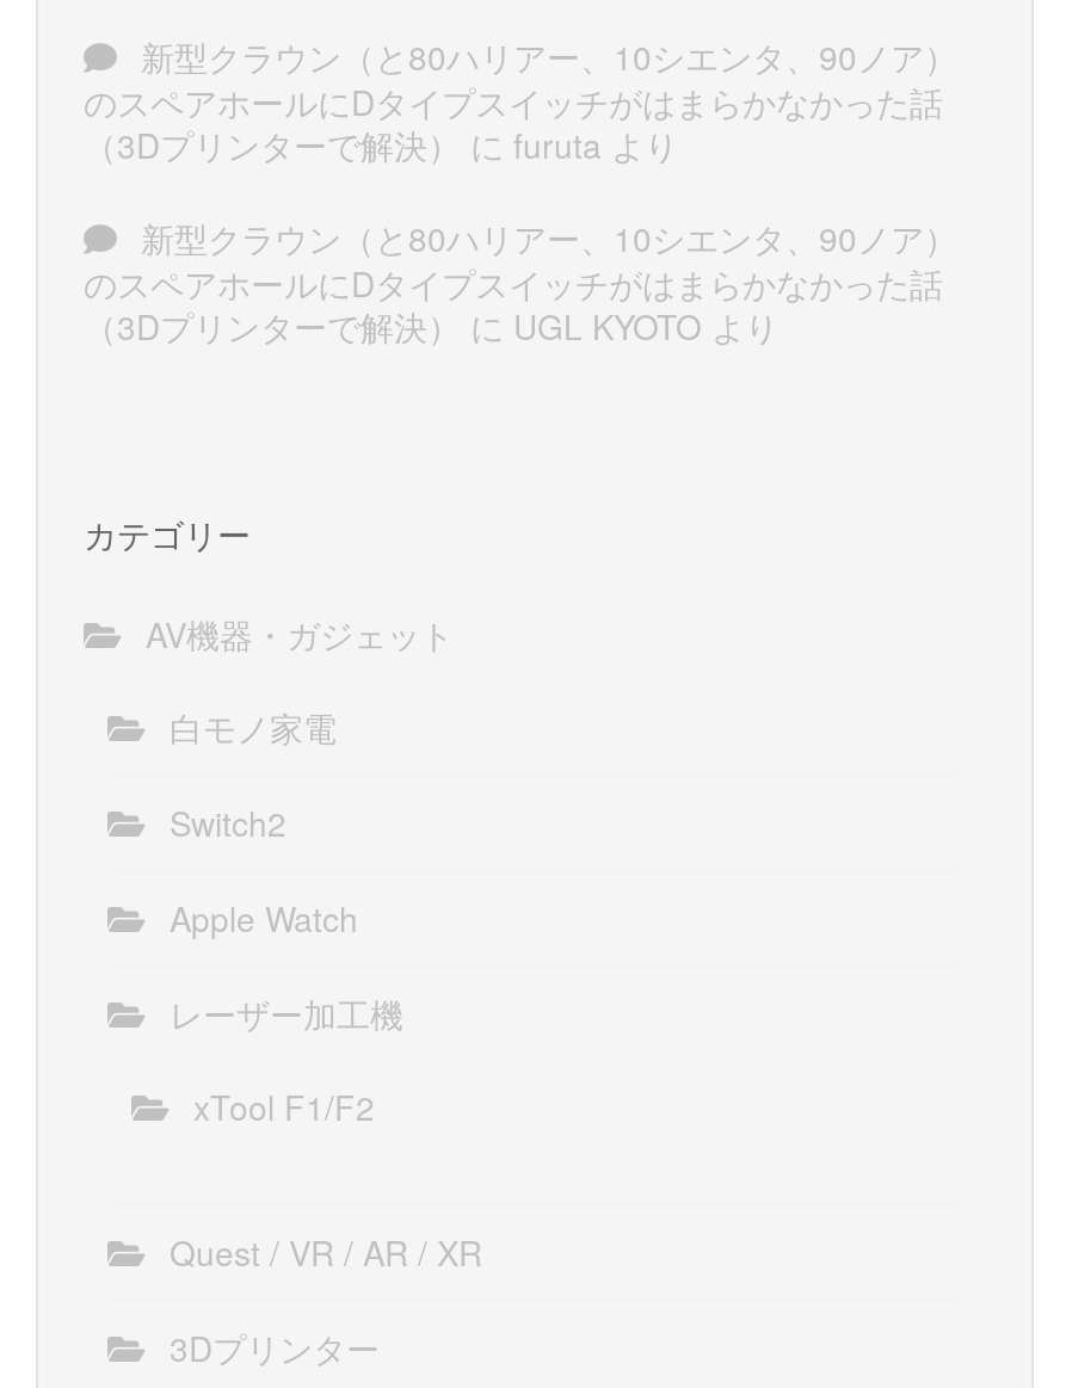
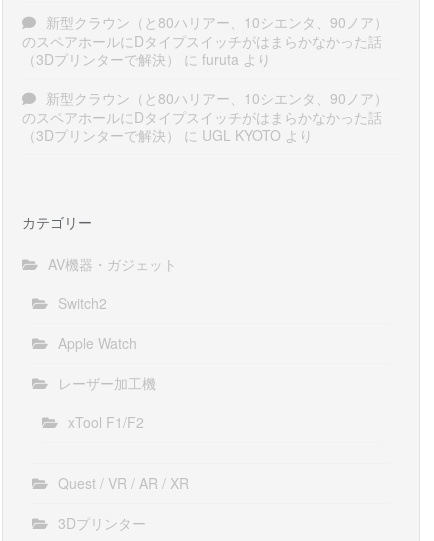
[170,704,337,751] 白モノ家電 -> none

